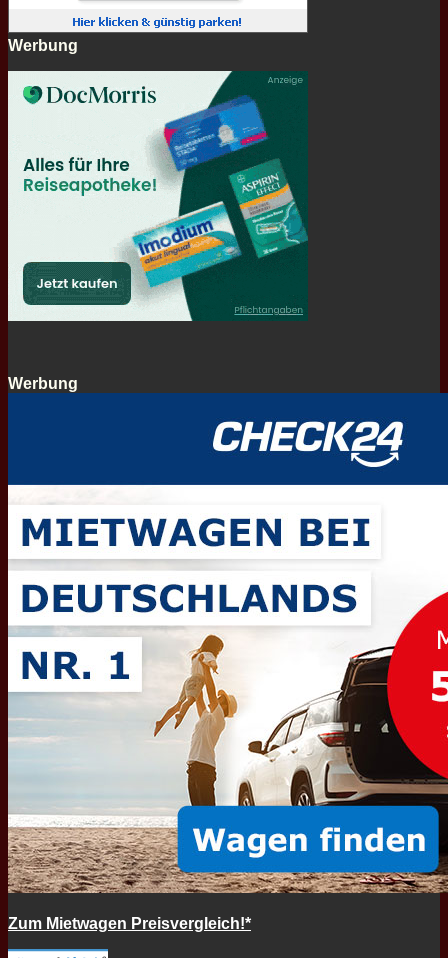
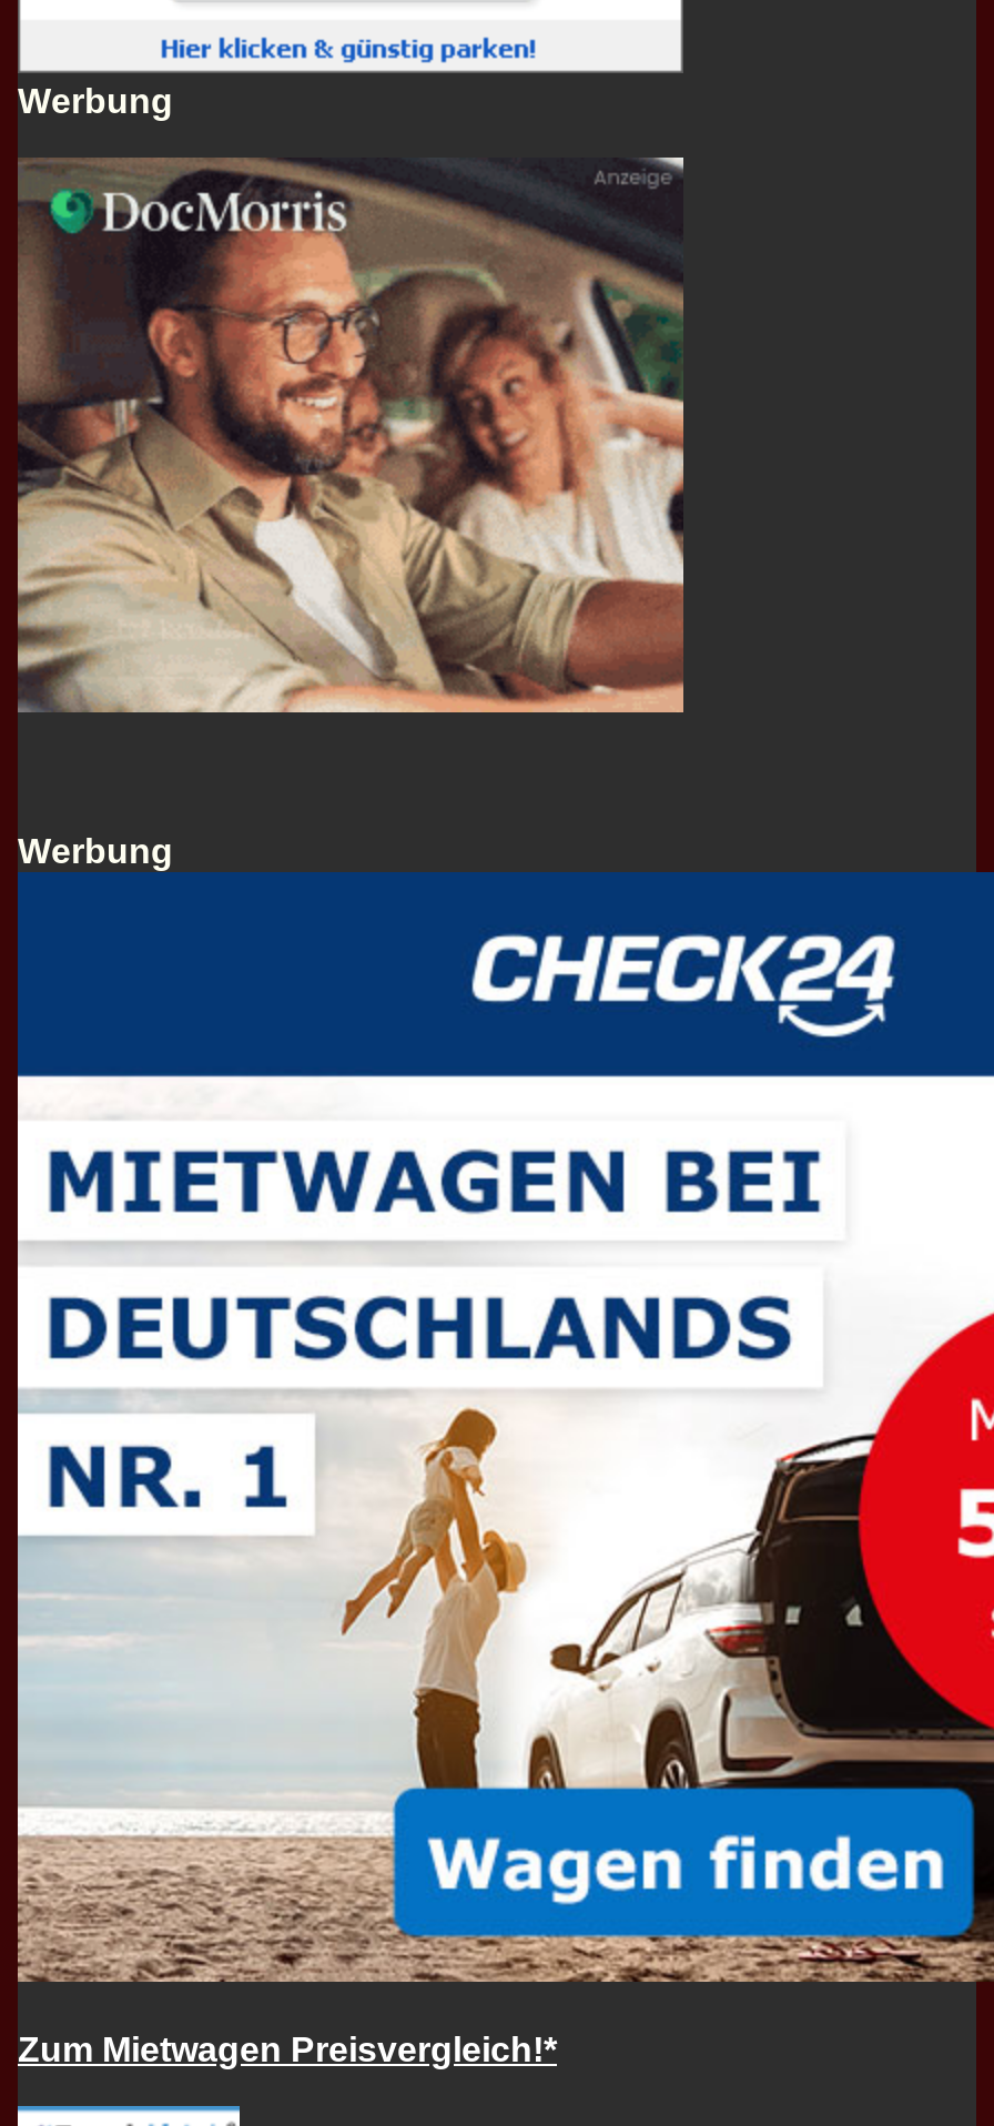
[7,70,308,322] [image] -> [16,155,686,715] [image]

